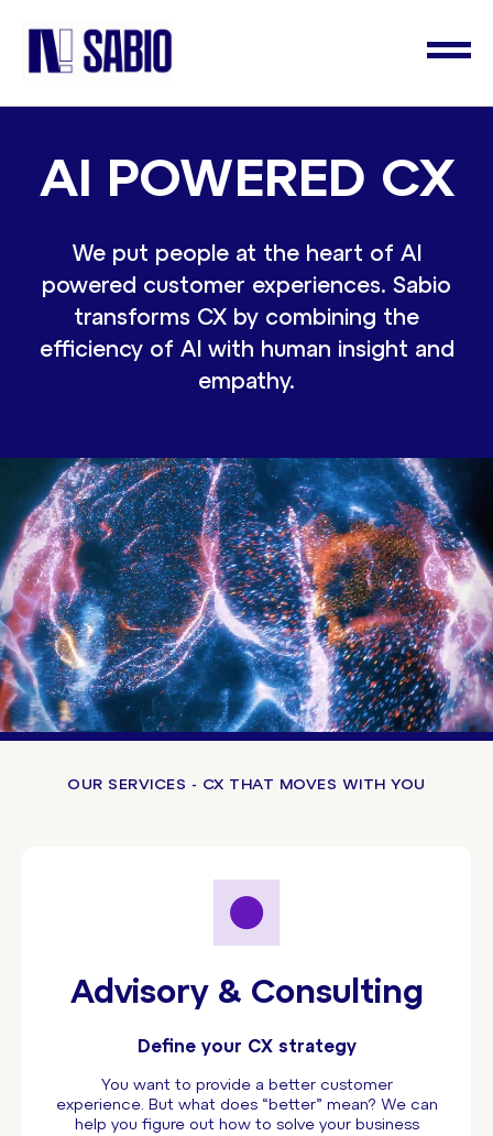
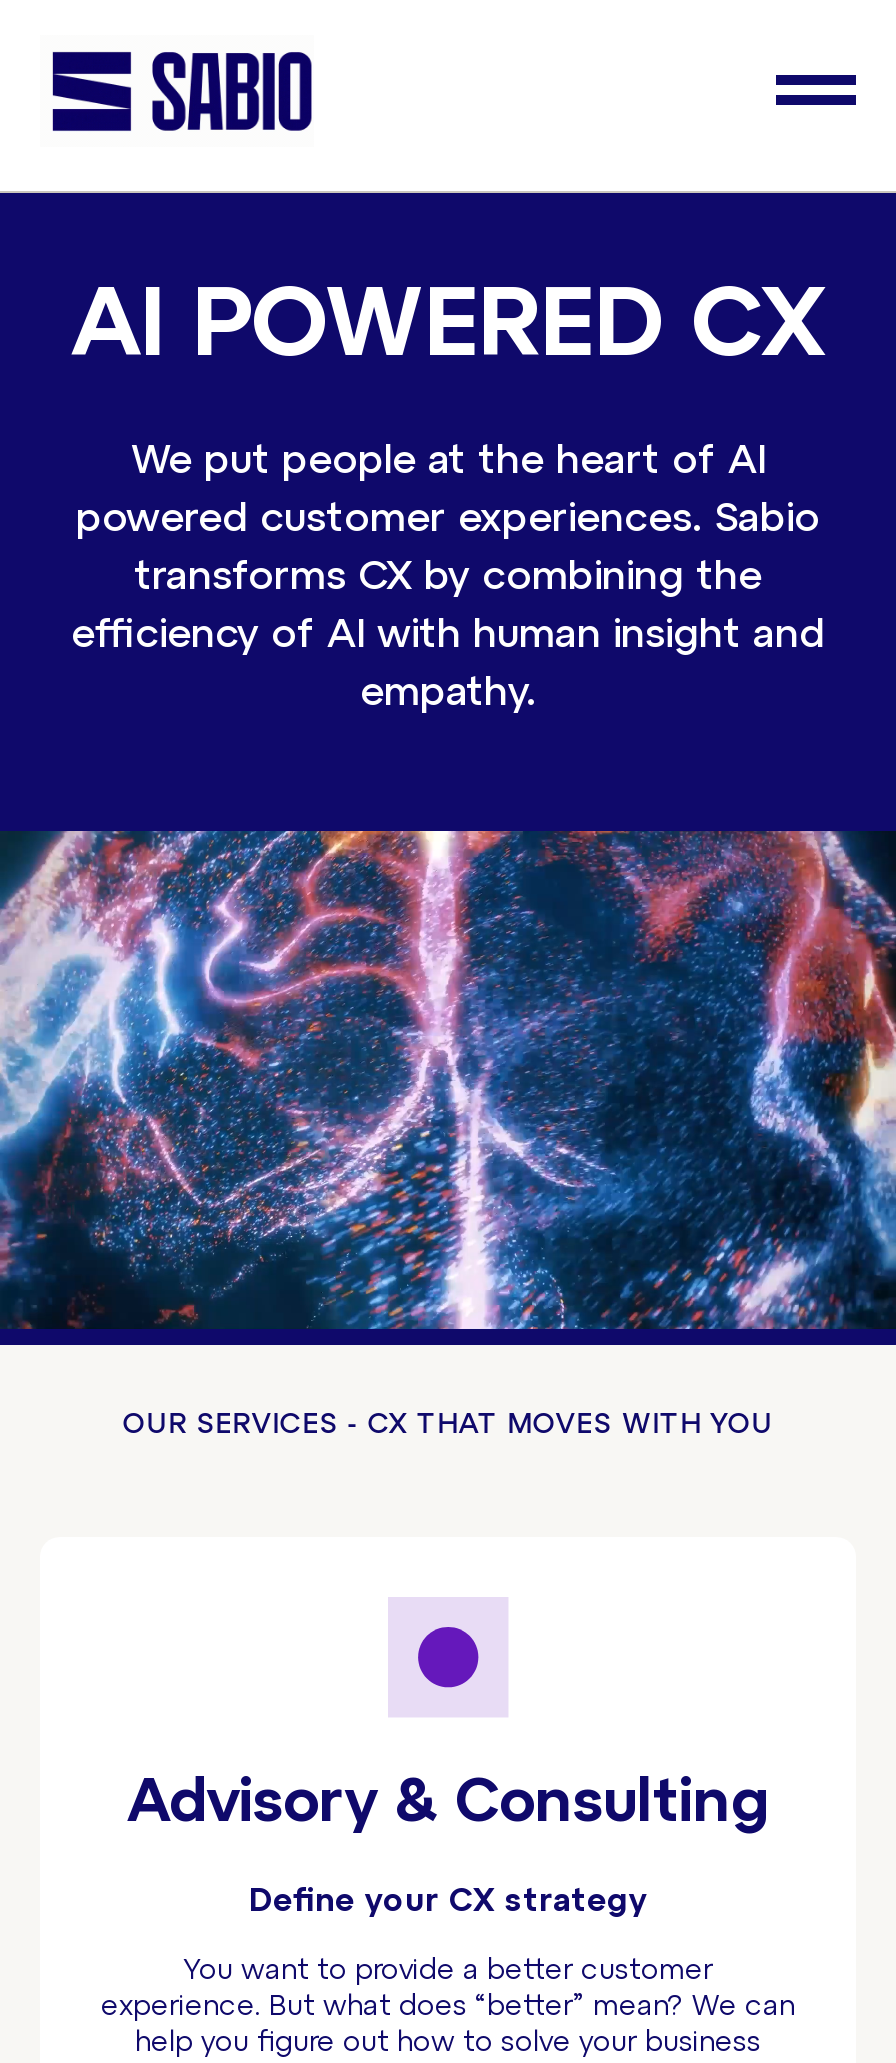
[28,29,73,73] [image] -> [52,49,132,133] [image]
[3,457,490,733] [image] -> [6,829,890,1331] [image]

